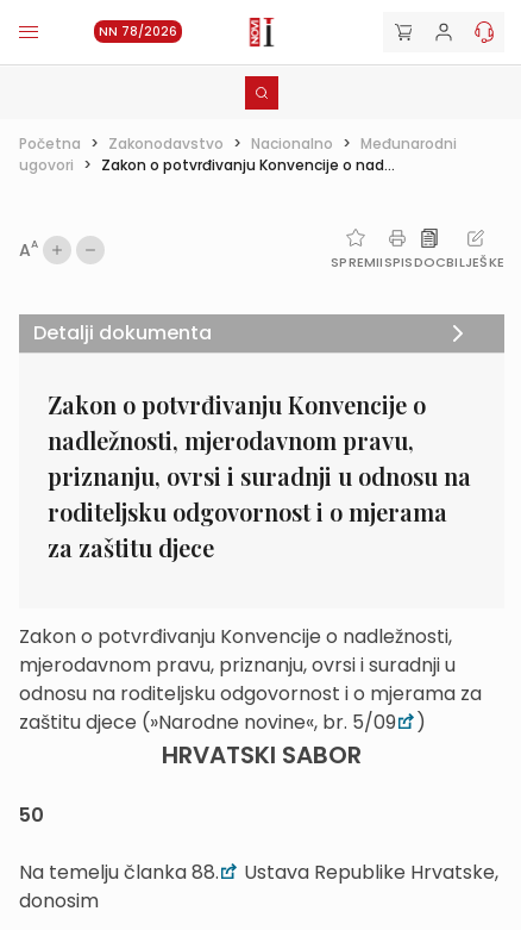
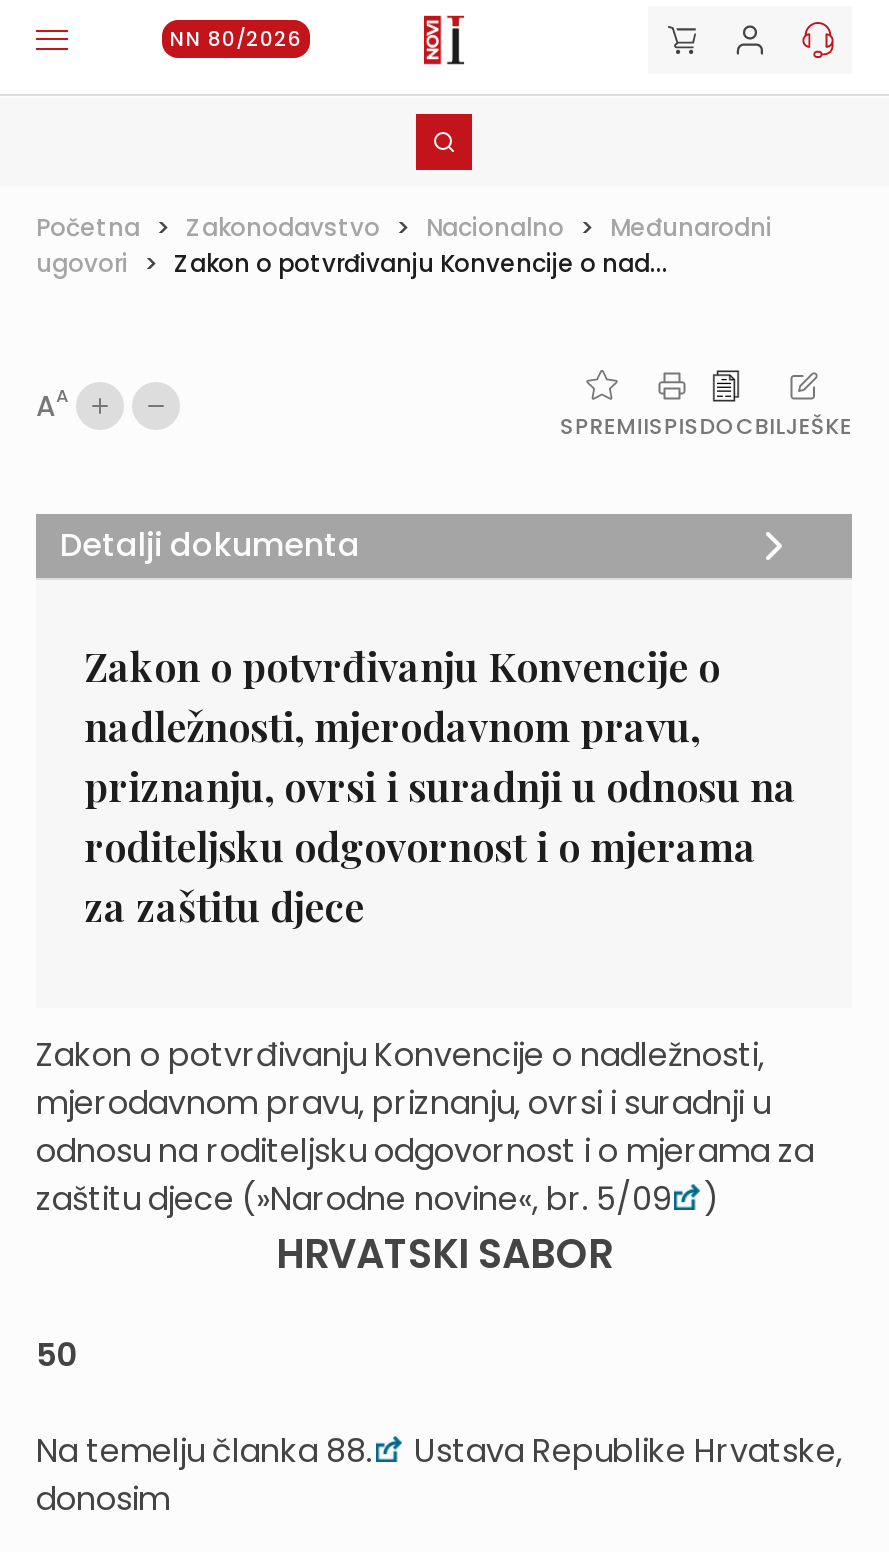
[99,23,177,40] NN 78/2026 -> [170,24,302,54] NN 80/2026

